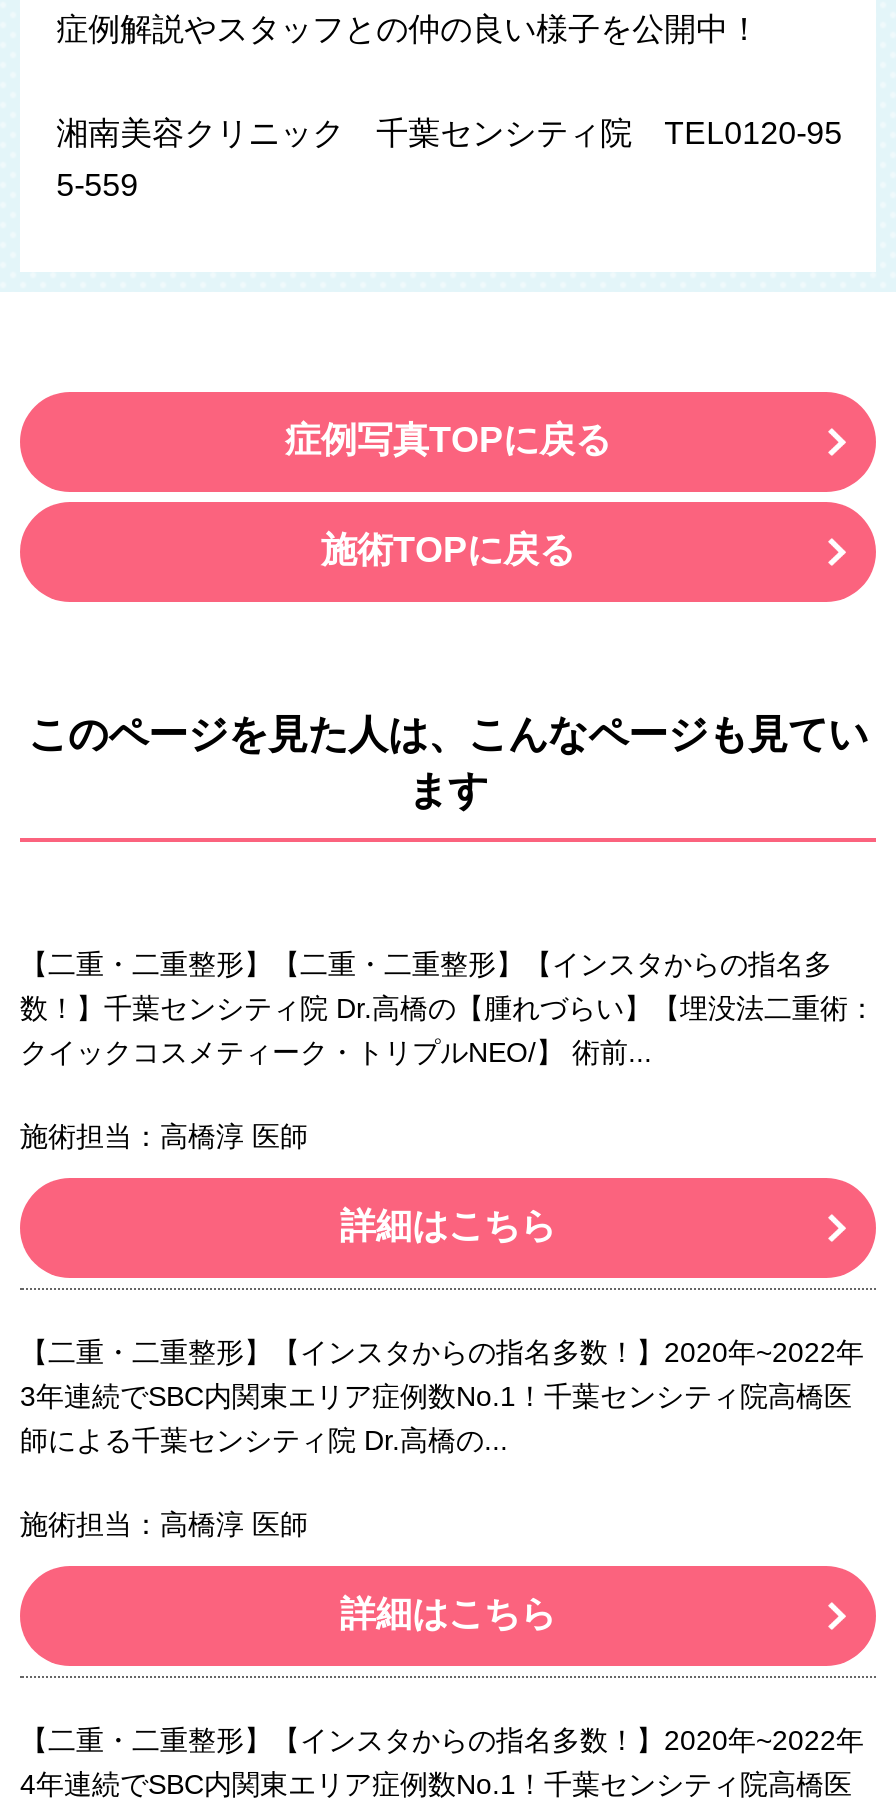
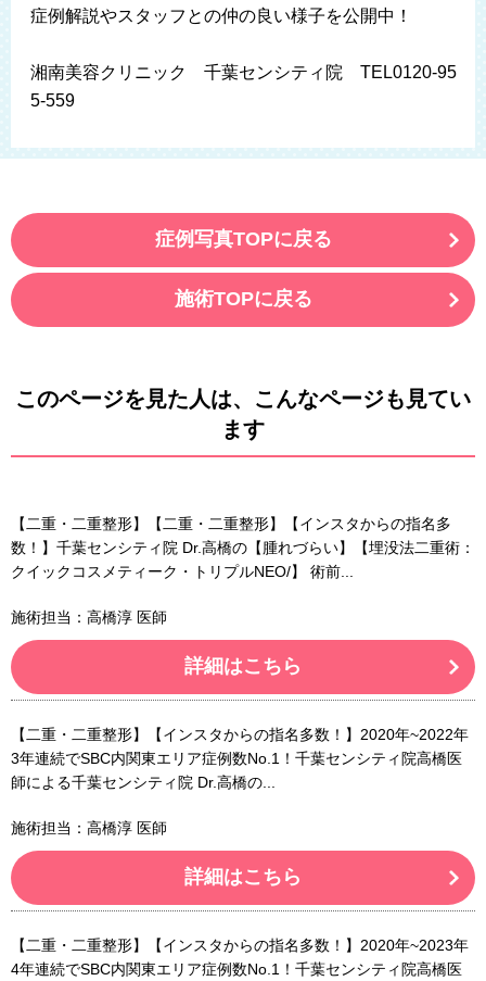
[20,1724,864,1756] 【二重・二重整形】【インスタからの指名多数！】2020年~2022年 -> [11,936,469,954] 【二重・二重整形】【インスタからの指名多数！】2020年~2023年

